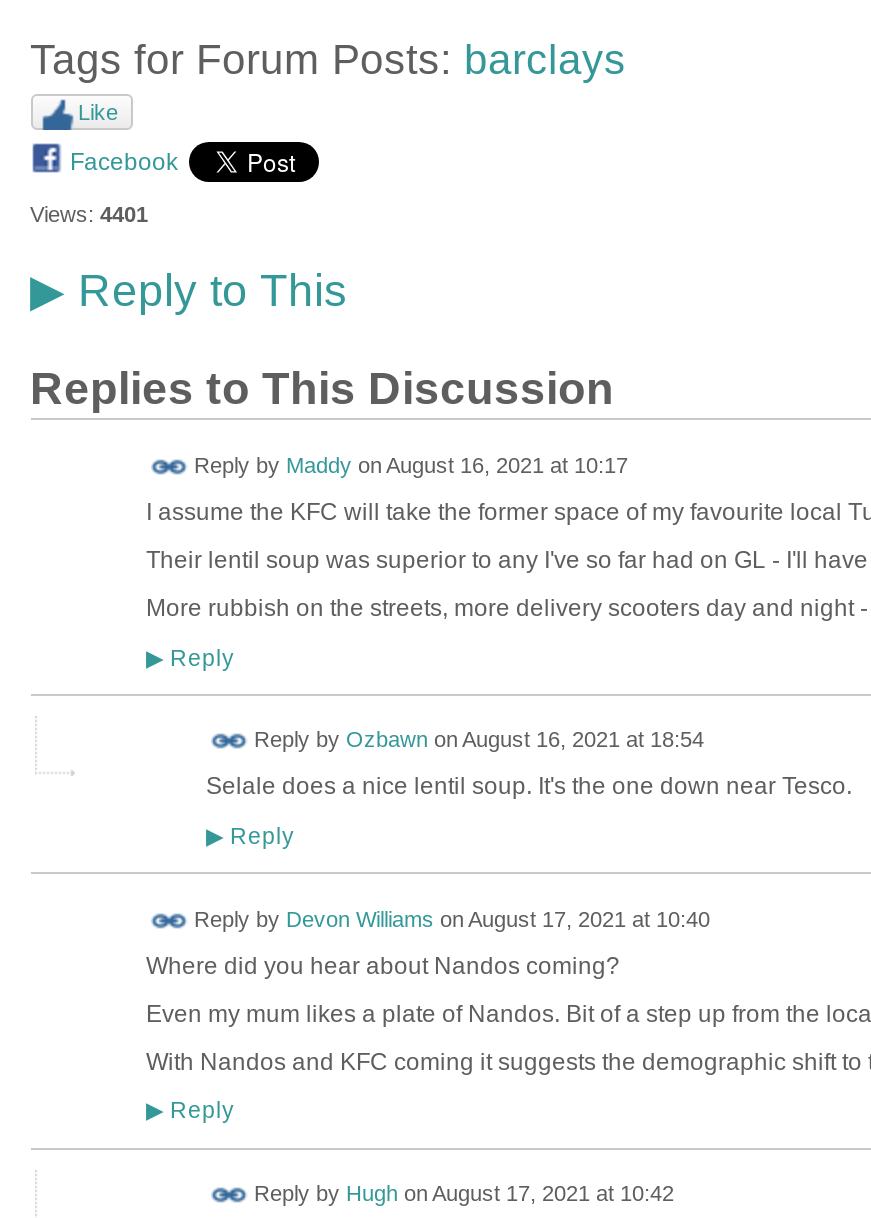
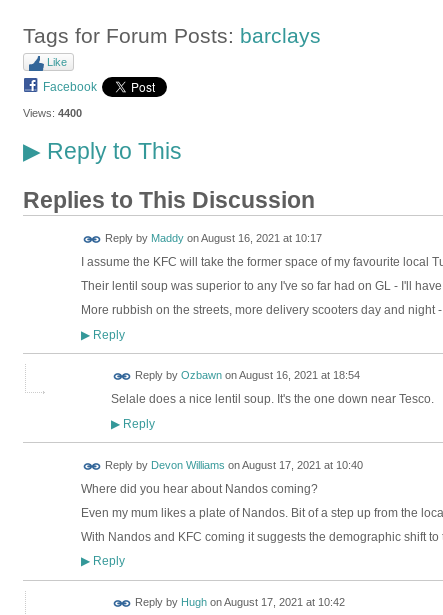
[30,202,148,226] Views: 4401 -> [22,107,81,119] Views: 4400

